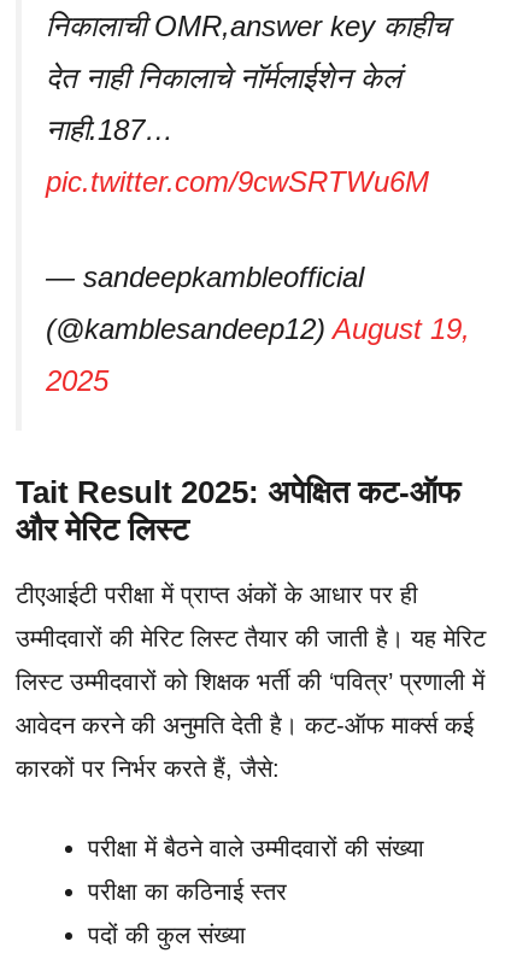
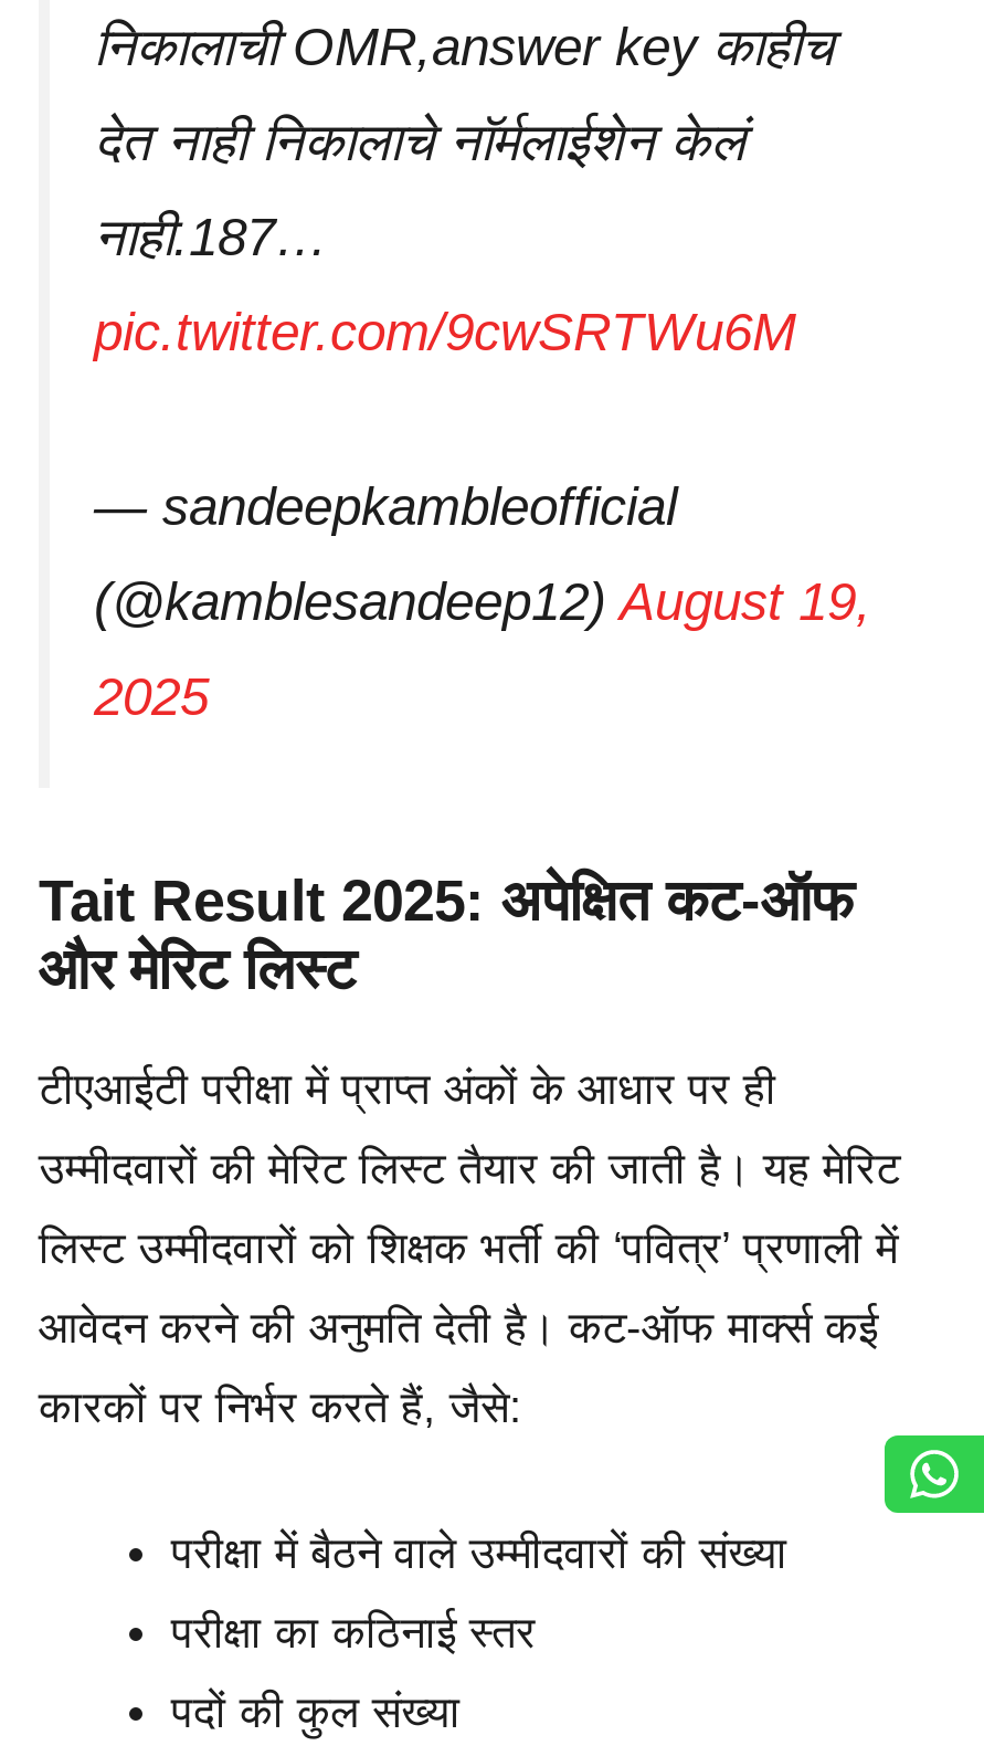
none -> [882,1433,977,1515] [image]

